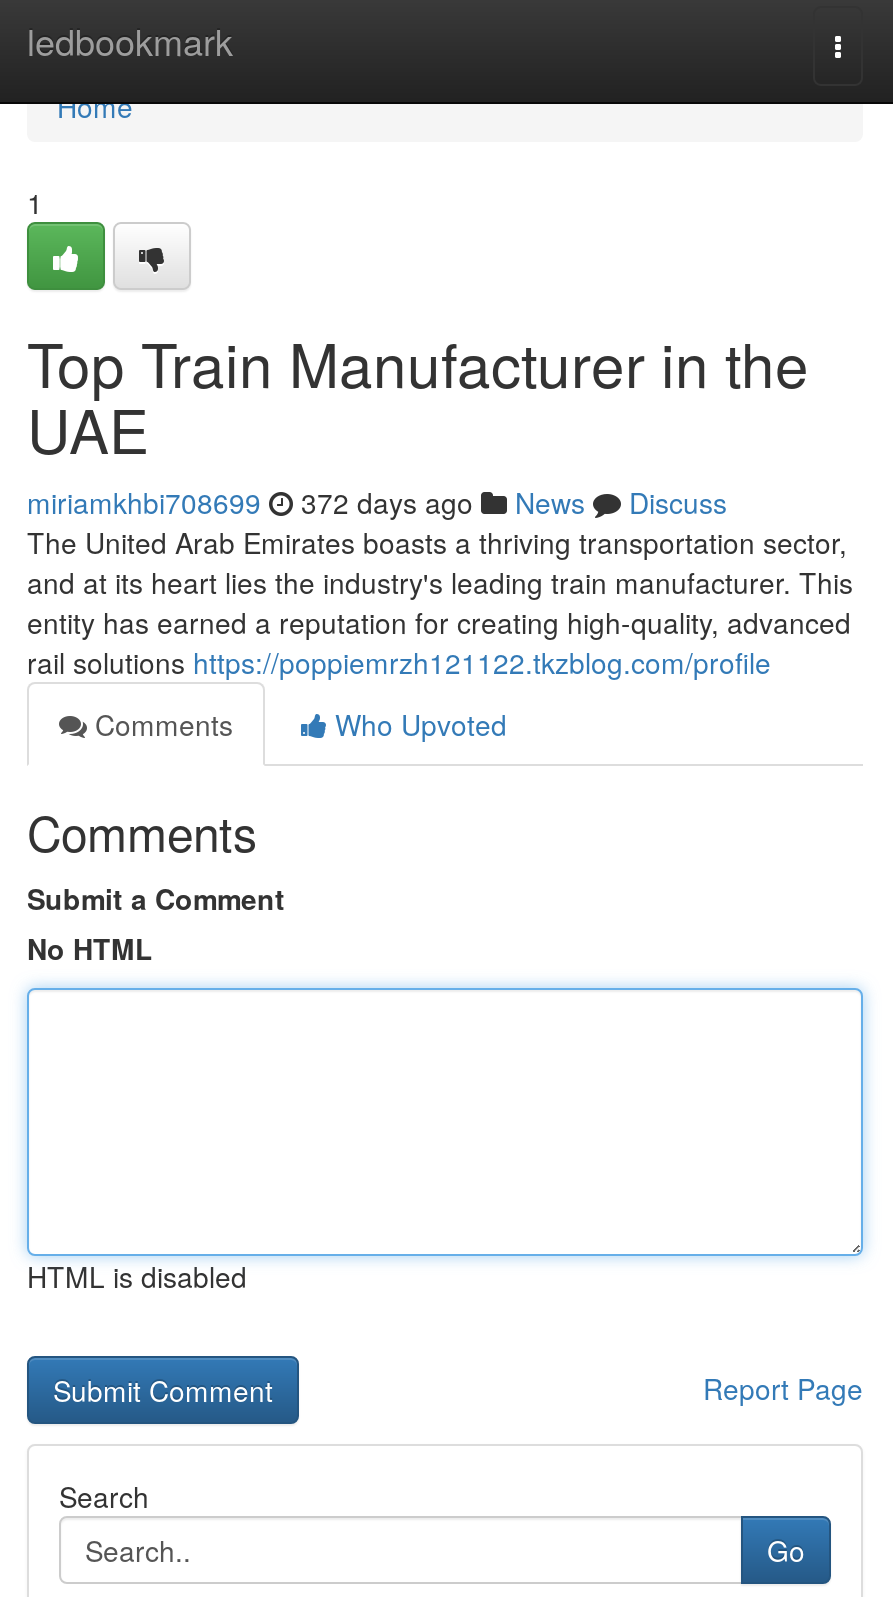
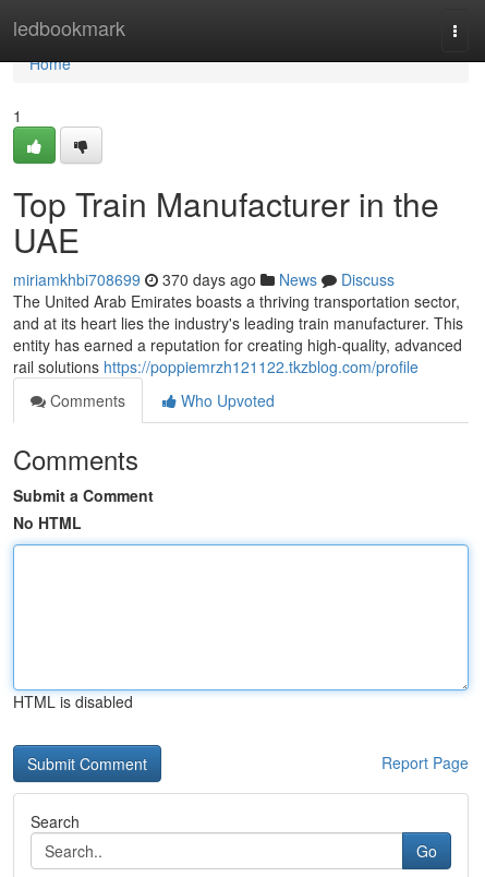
[27,482,727,522] miriamkhbi708699 372 days ago News Discuss -> [13,268,395,290] miriamkhbi708699 370 days ago News Discuss

